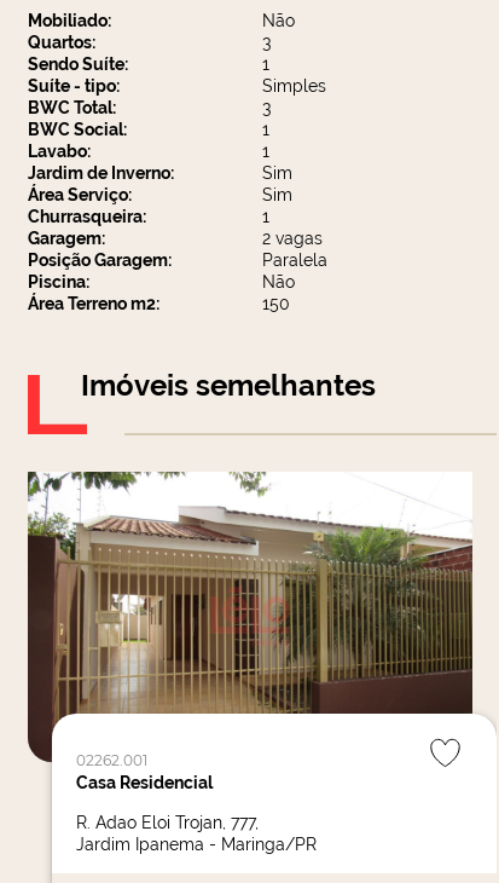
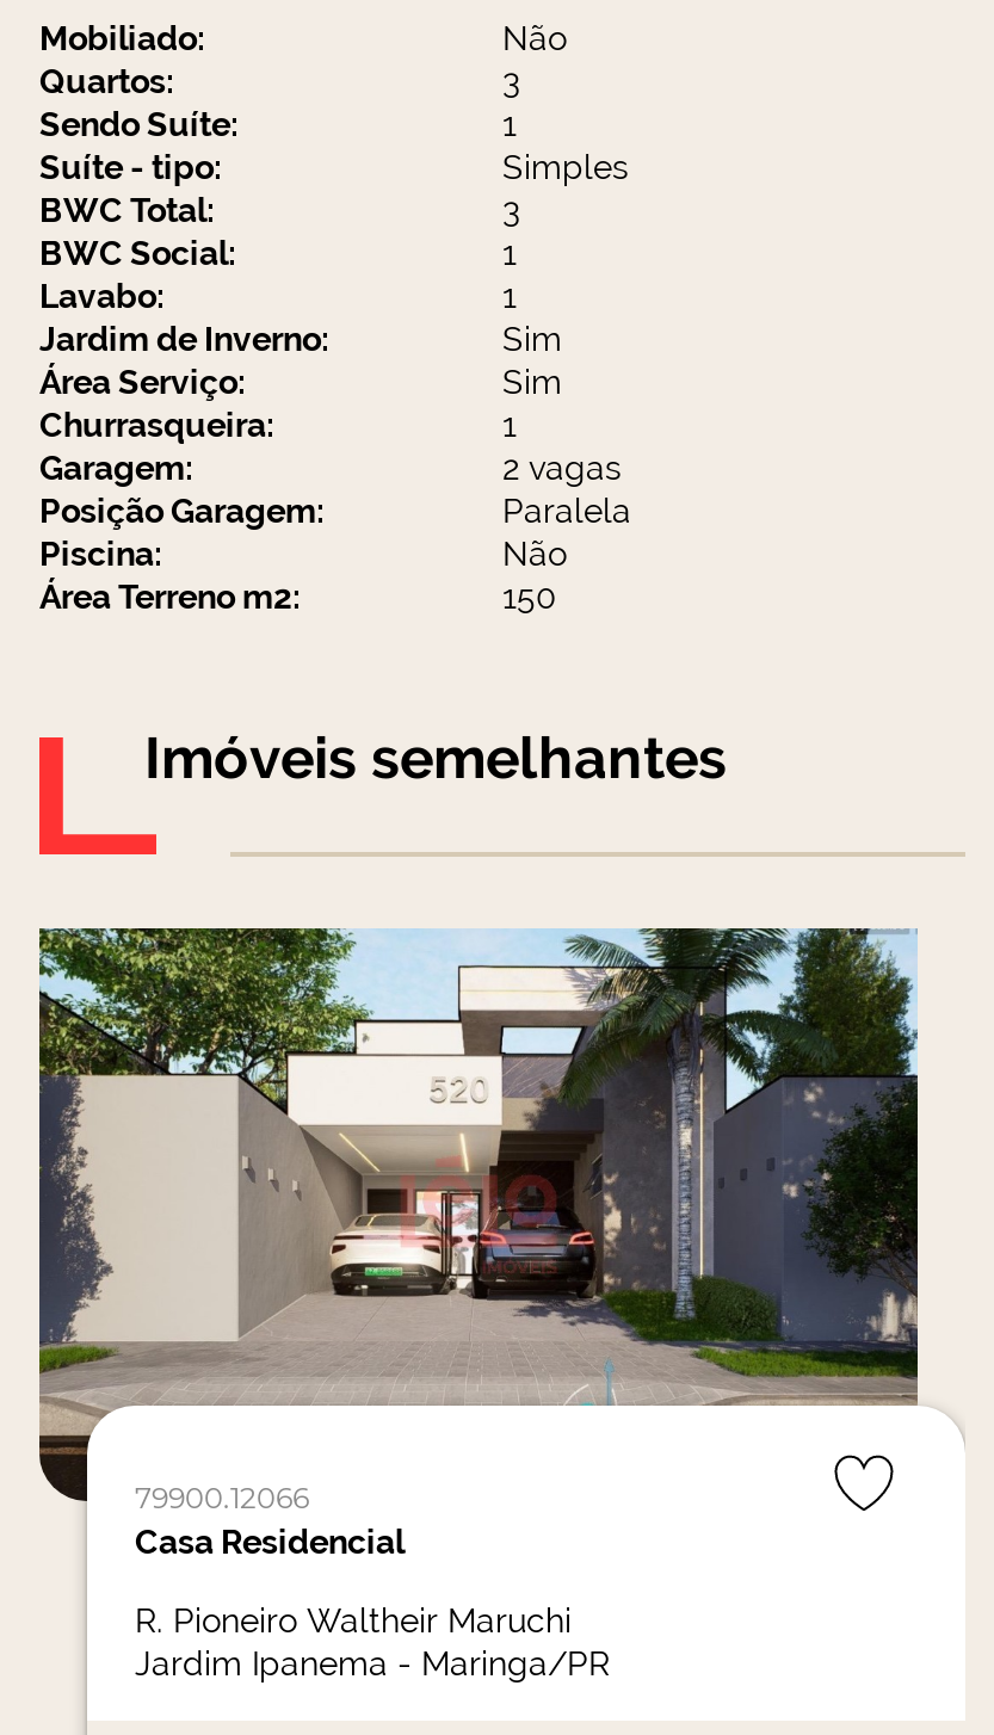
[28,471,474,770] [image] | 02262.001 -> [37,926,920,1516] [image] | 79900.12066
[76,813,259,833] R. Adao Eloi Trojan, 777, -> [135,1602,572,1640] R. Pioneiro Waltheir Maruchi

